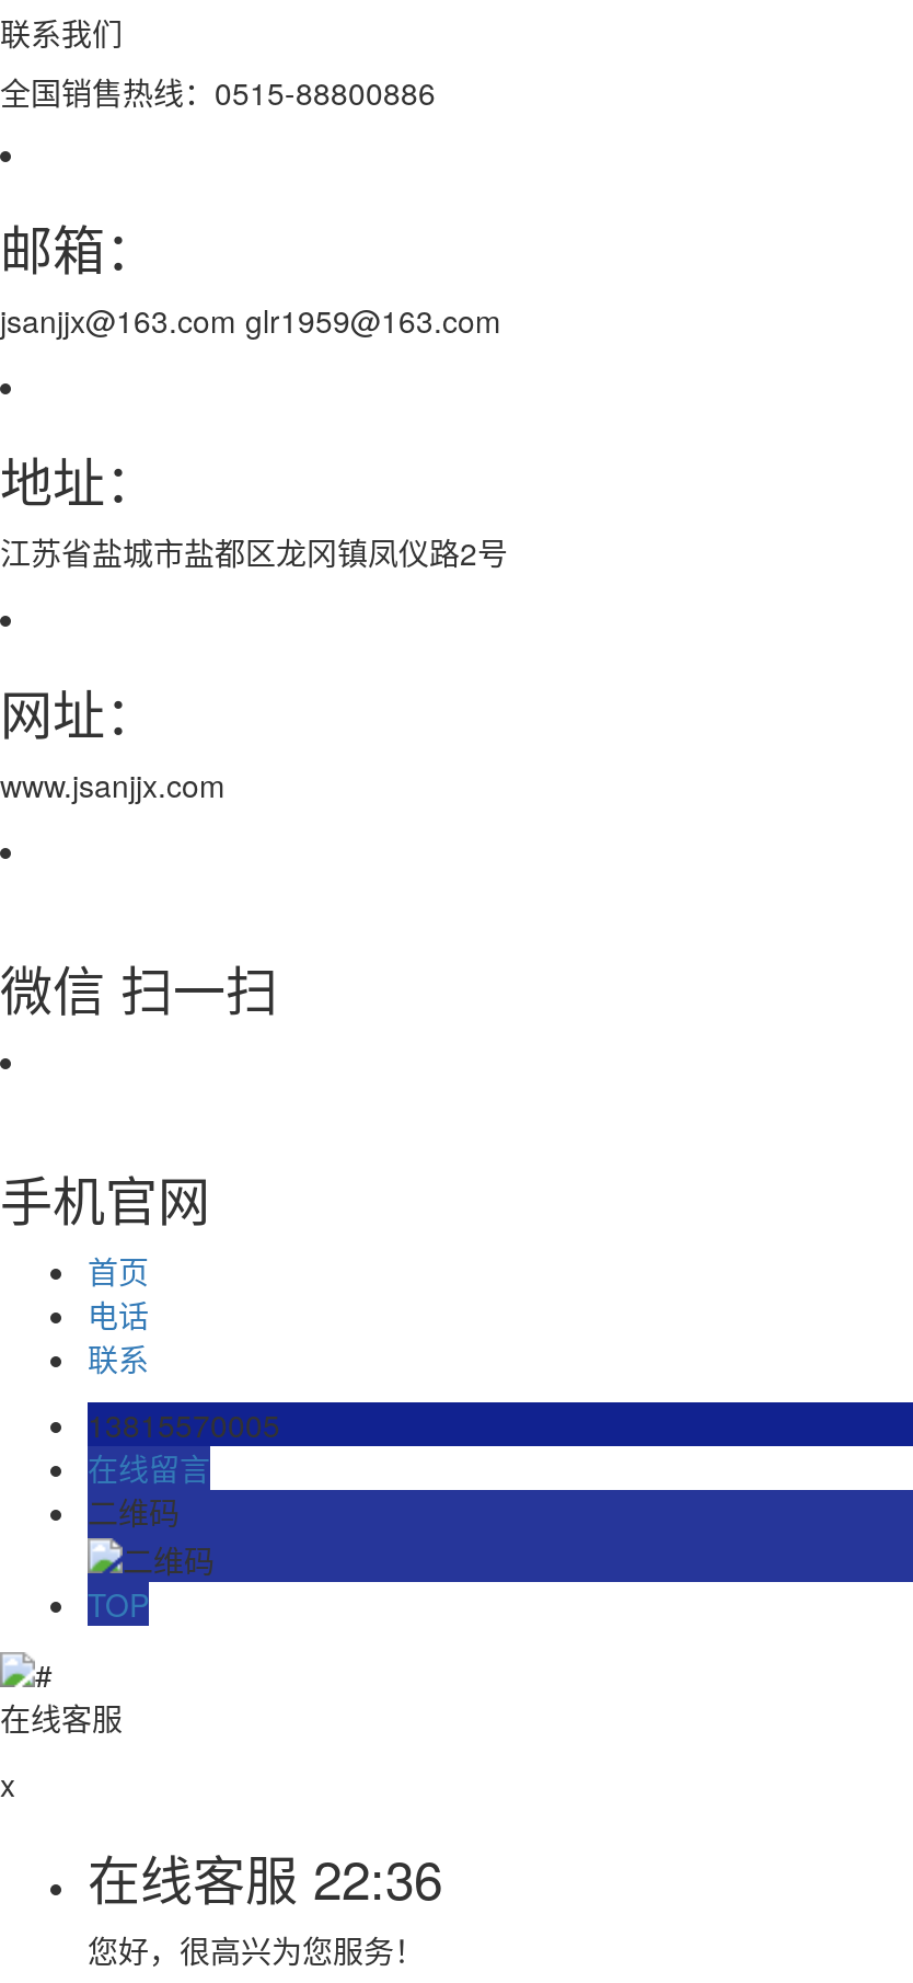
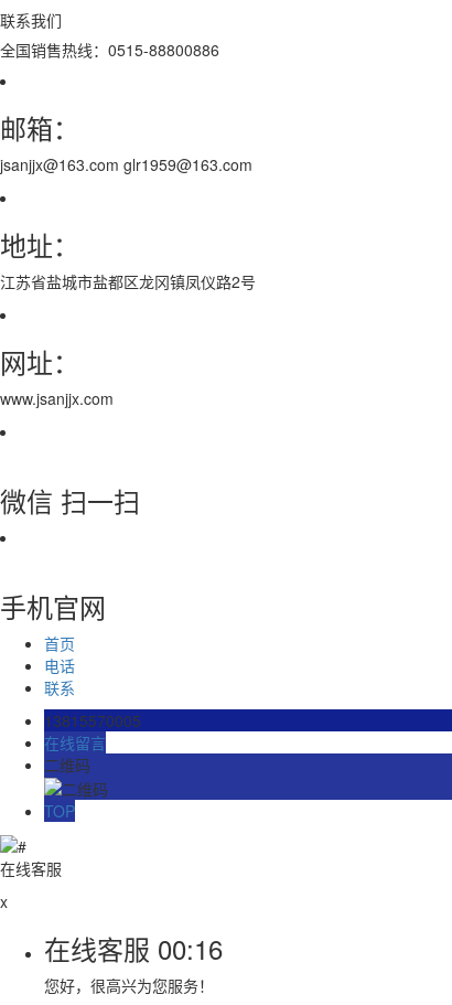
[88,1839,442,1916] 在线客服22:36 -> [44,929,223,968] 在线客服00:16

